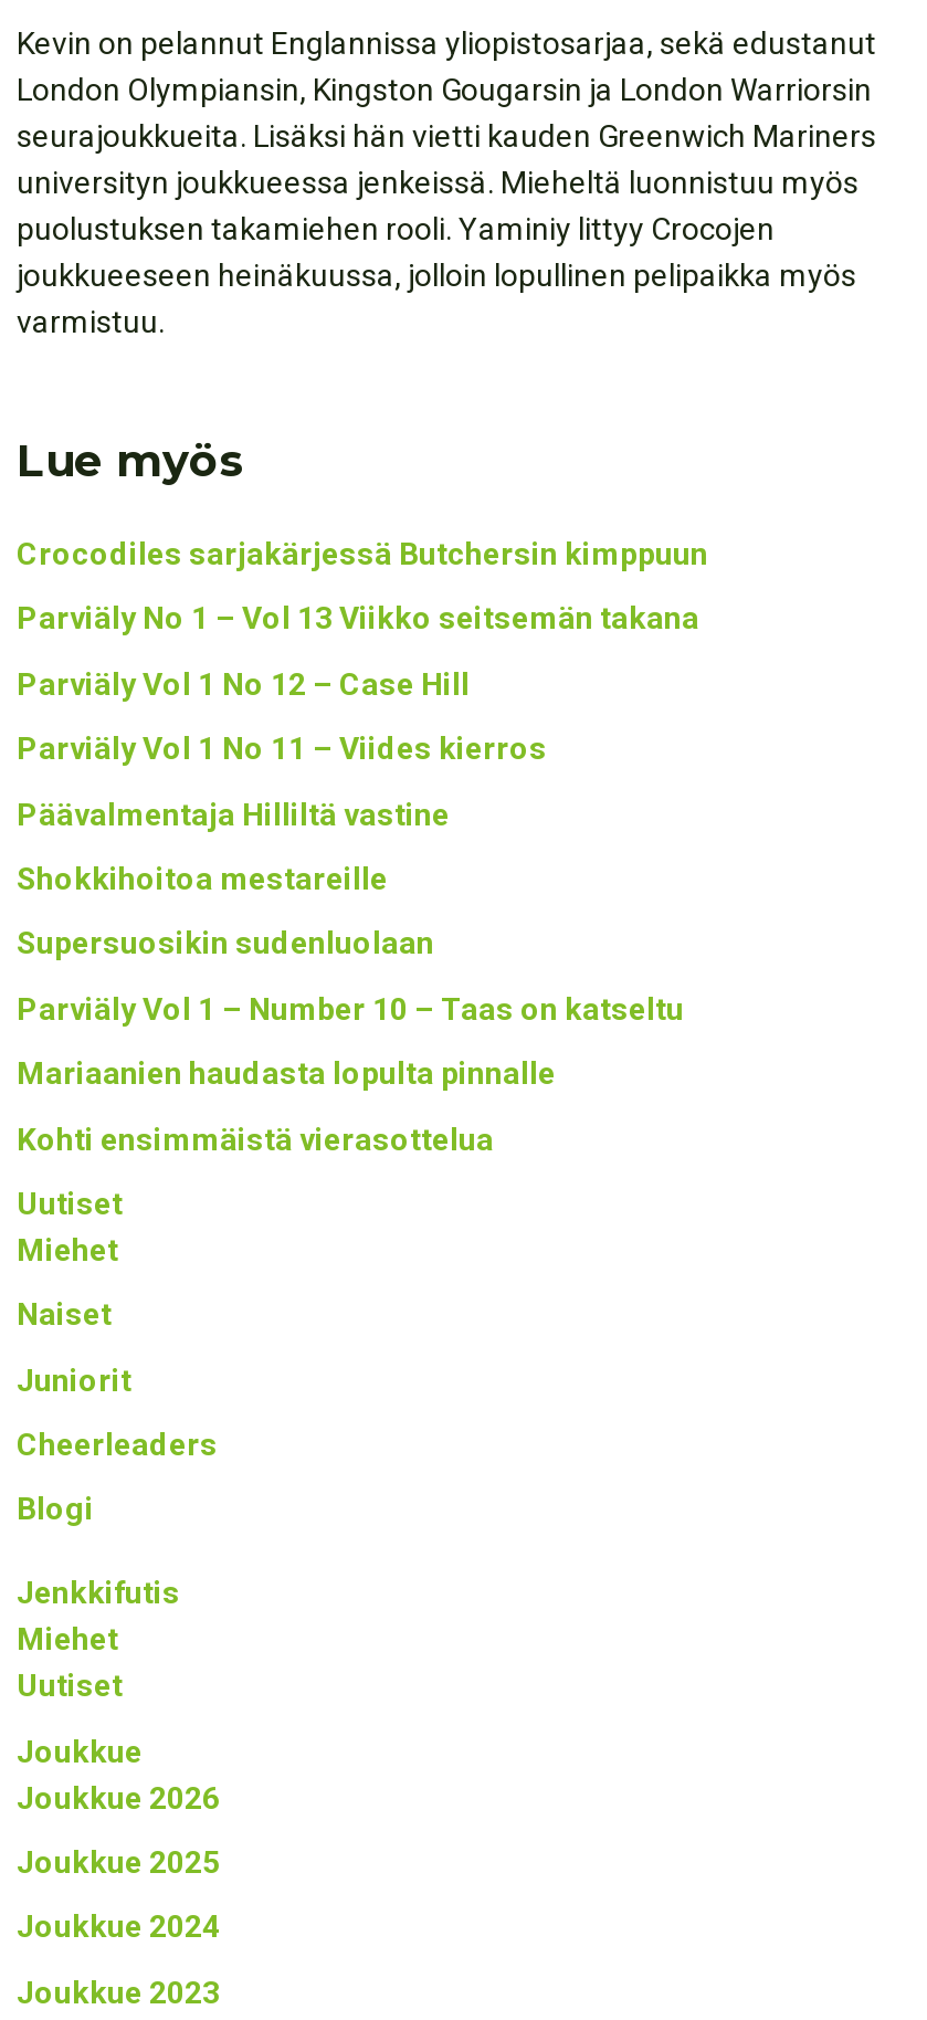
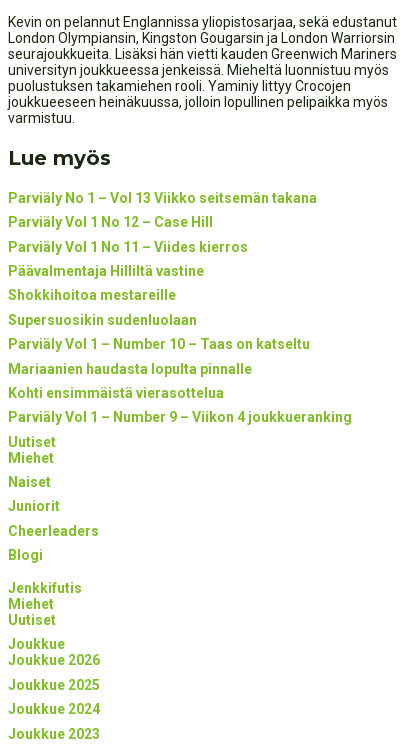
[17,535,708,571] Crocodiles sarjakärjessä Butchersin kimppuun -> none
none -> [8,409,352,425] Parviäly Vol 1 – Number 9 – Viikon 4 joukkueranking

